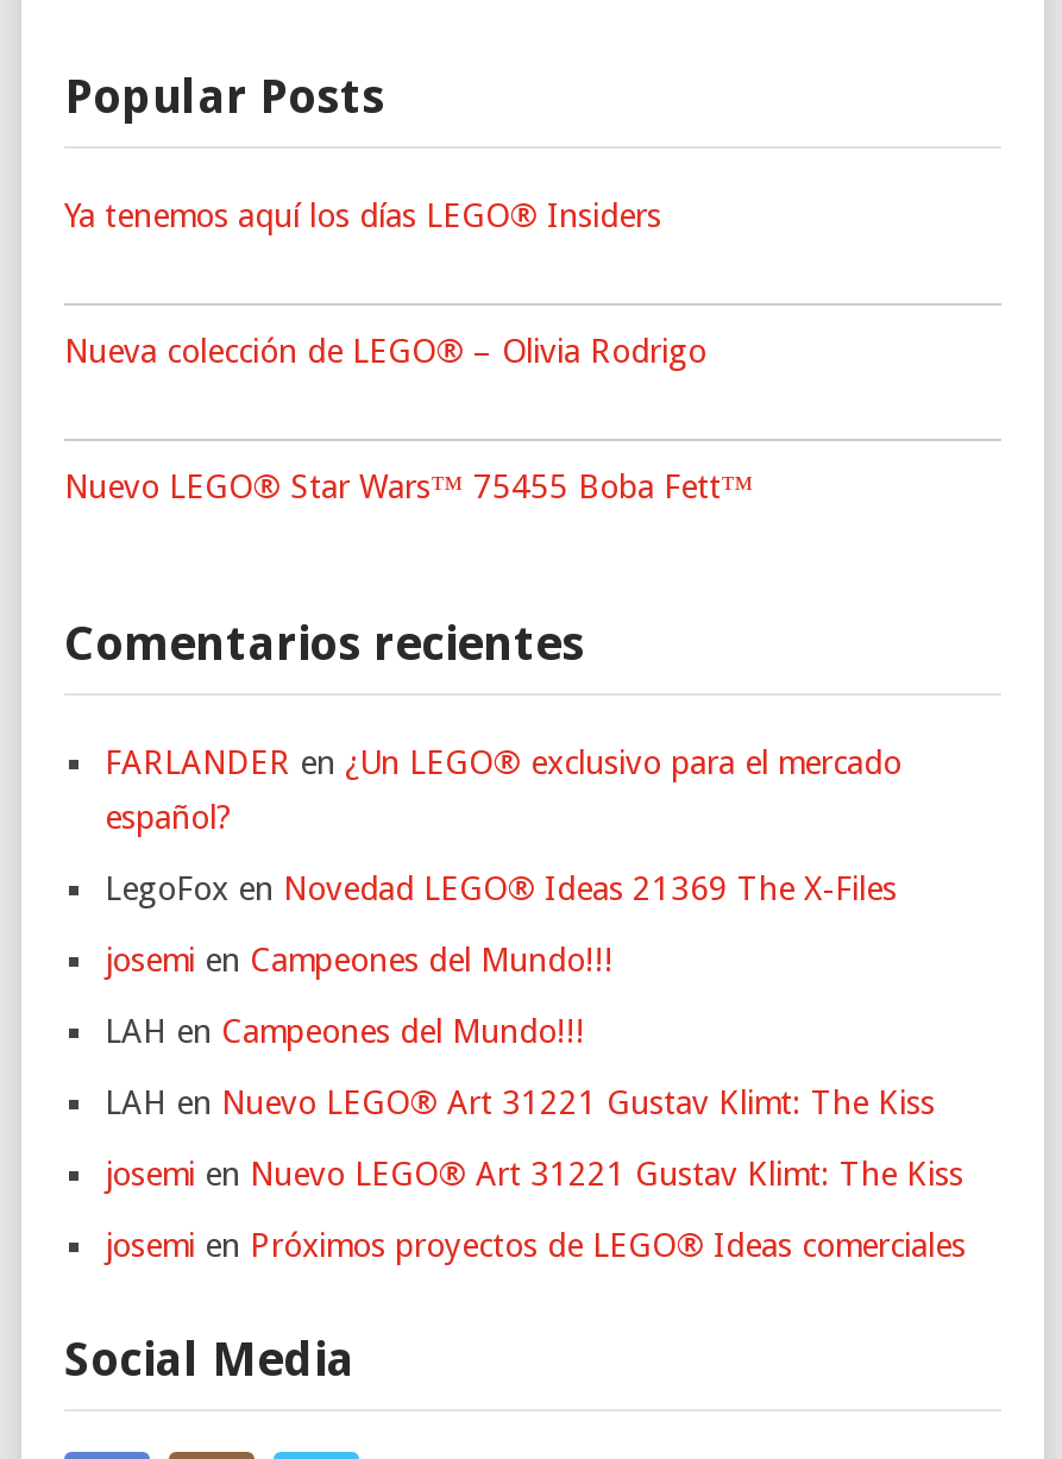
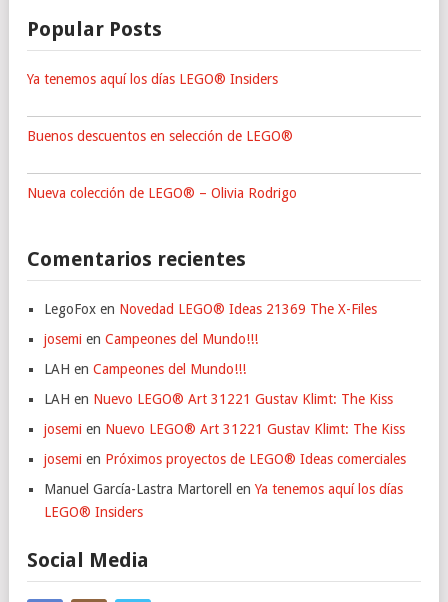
none -> [27,128,293,144] Buenos descuentos en selección de LEGO®
moved [64,332,706,370] -> [27,185,297,201]: Nueva colección de LEGO® – Olivia Rodrigo
[64,468,754,506] Nuevo LEGO® Star Wars™ 75455 Boba Fett™ -> none
[105,743,901,836] FARLANDER en ¿Un LEGO® exclusivo para el mercado | español? -> none
moved [105,869,966,1264] -> [44,301,406,467]: LegoFox en Novedad LEGO® Ideas 21369 The X-Files | josemi en Campeones del Mundo!!! | LAH en Campeones del Mundo!!! | LAH en Nuevo LEGO® Art 31221 Gustav Klimt: The Kiss | josemi en Nuevo LEGO® Art 31221 Gustav Klimt: The Kiss | josemi en Próximos proyectos de LEGO® Ideas comerciales
none -> [44,481,403,520] Manuel García-Lastra Martorell en Ya tenemos aquí los días | LEGO® Insiders

